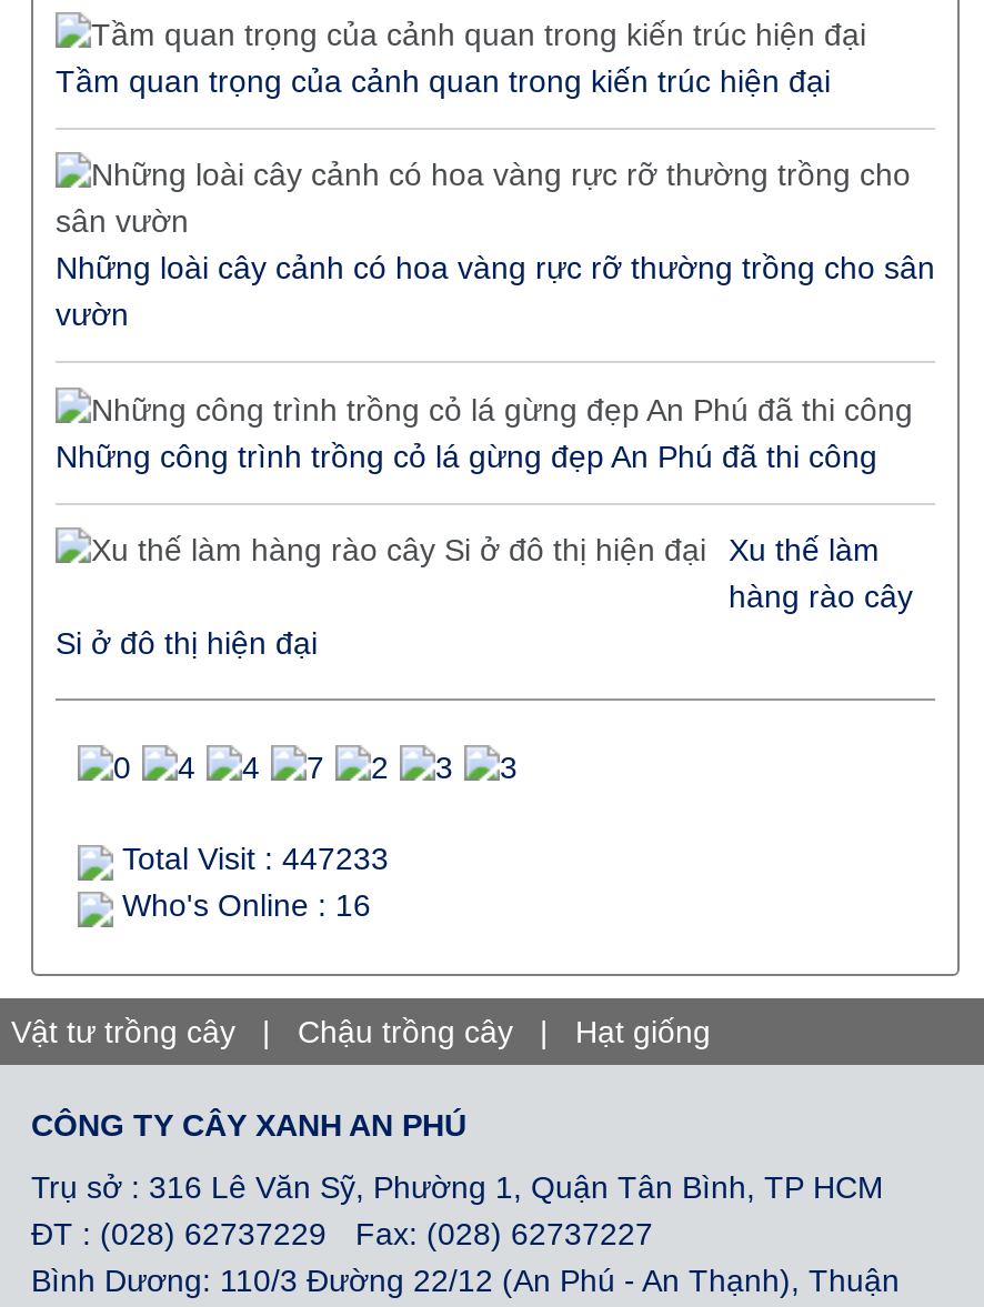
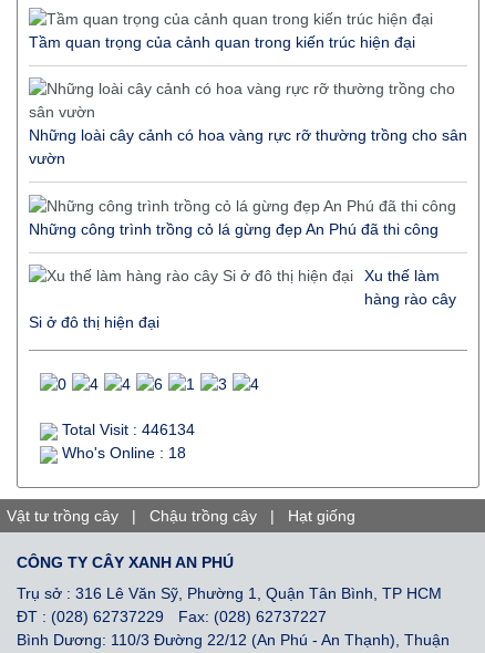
[113,841,389,877] Total Visit : 447233 -> [58,421,195,439] Total Visit : 446134
[113,888,371,924] Who's Online : 16 -> [58,444,186,462] Who's Online : 18

